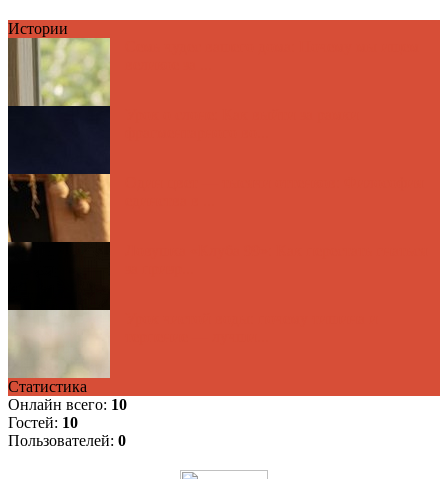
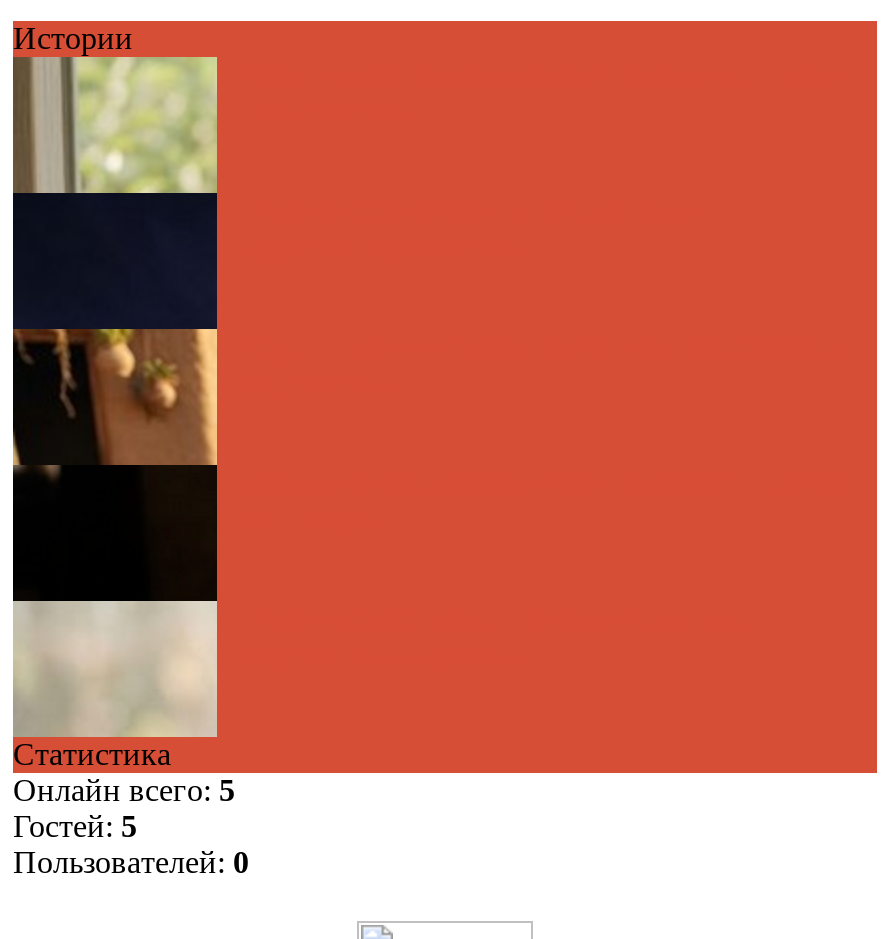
[8,396,127,413] Онлайн всего:10 -> [13,773,235,807] Онлайн всего:5
[8,414,78,431] Гостей: 10 -> [13,809,137,843] Гостей: 5

